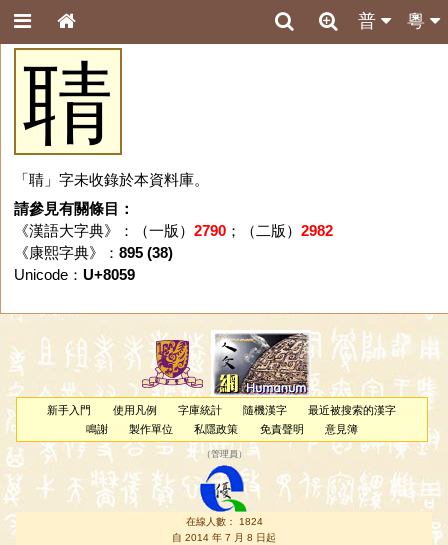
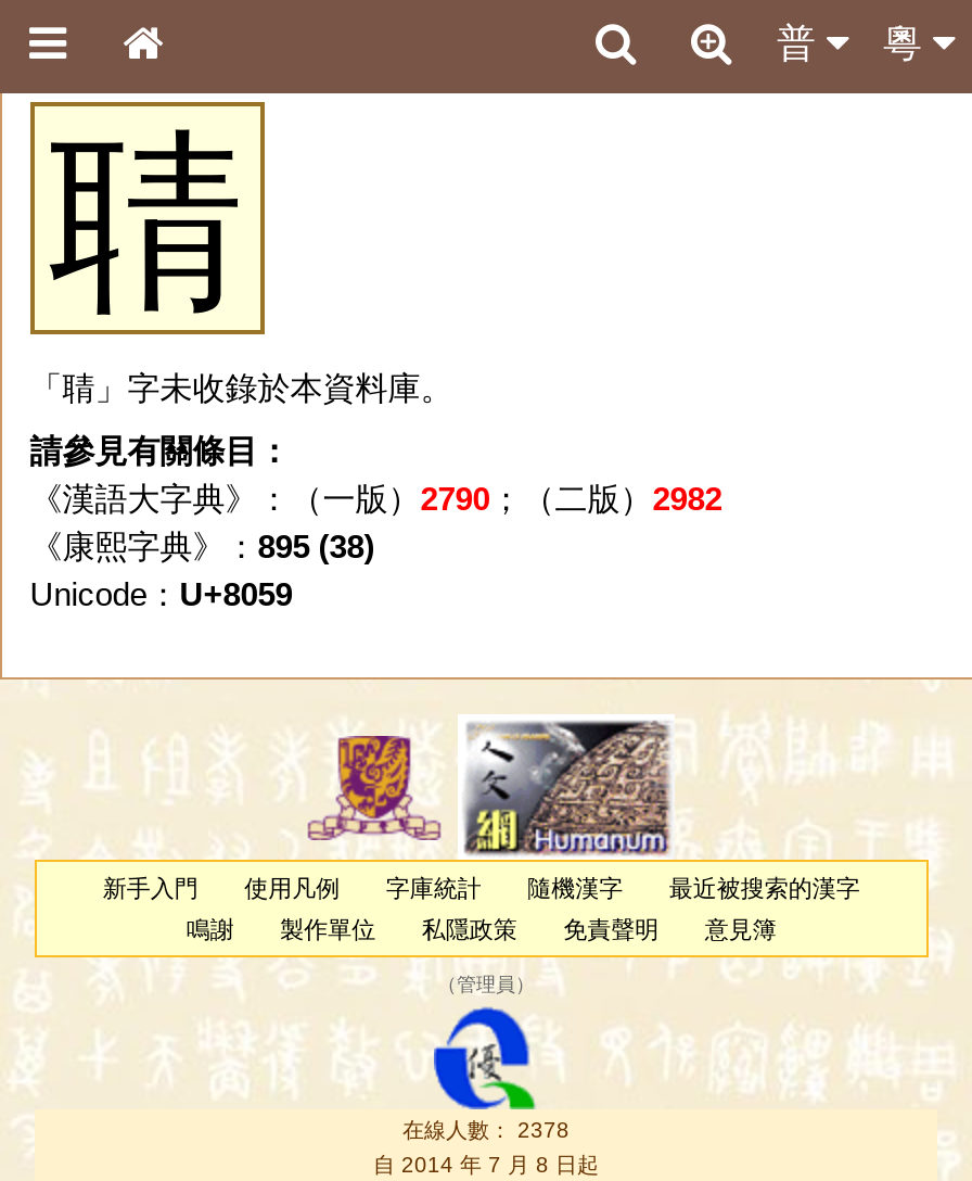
[185,516,262,527] 在線人數： 1824 -> [402,1117,570,1141] 在線人數： 2378

